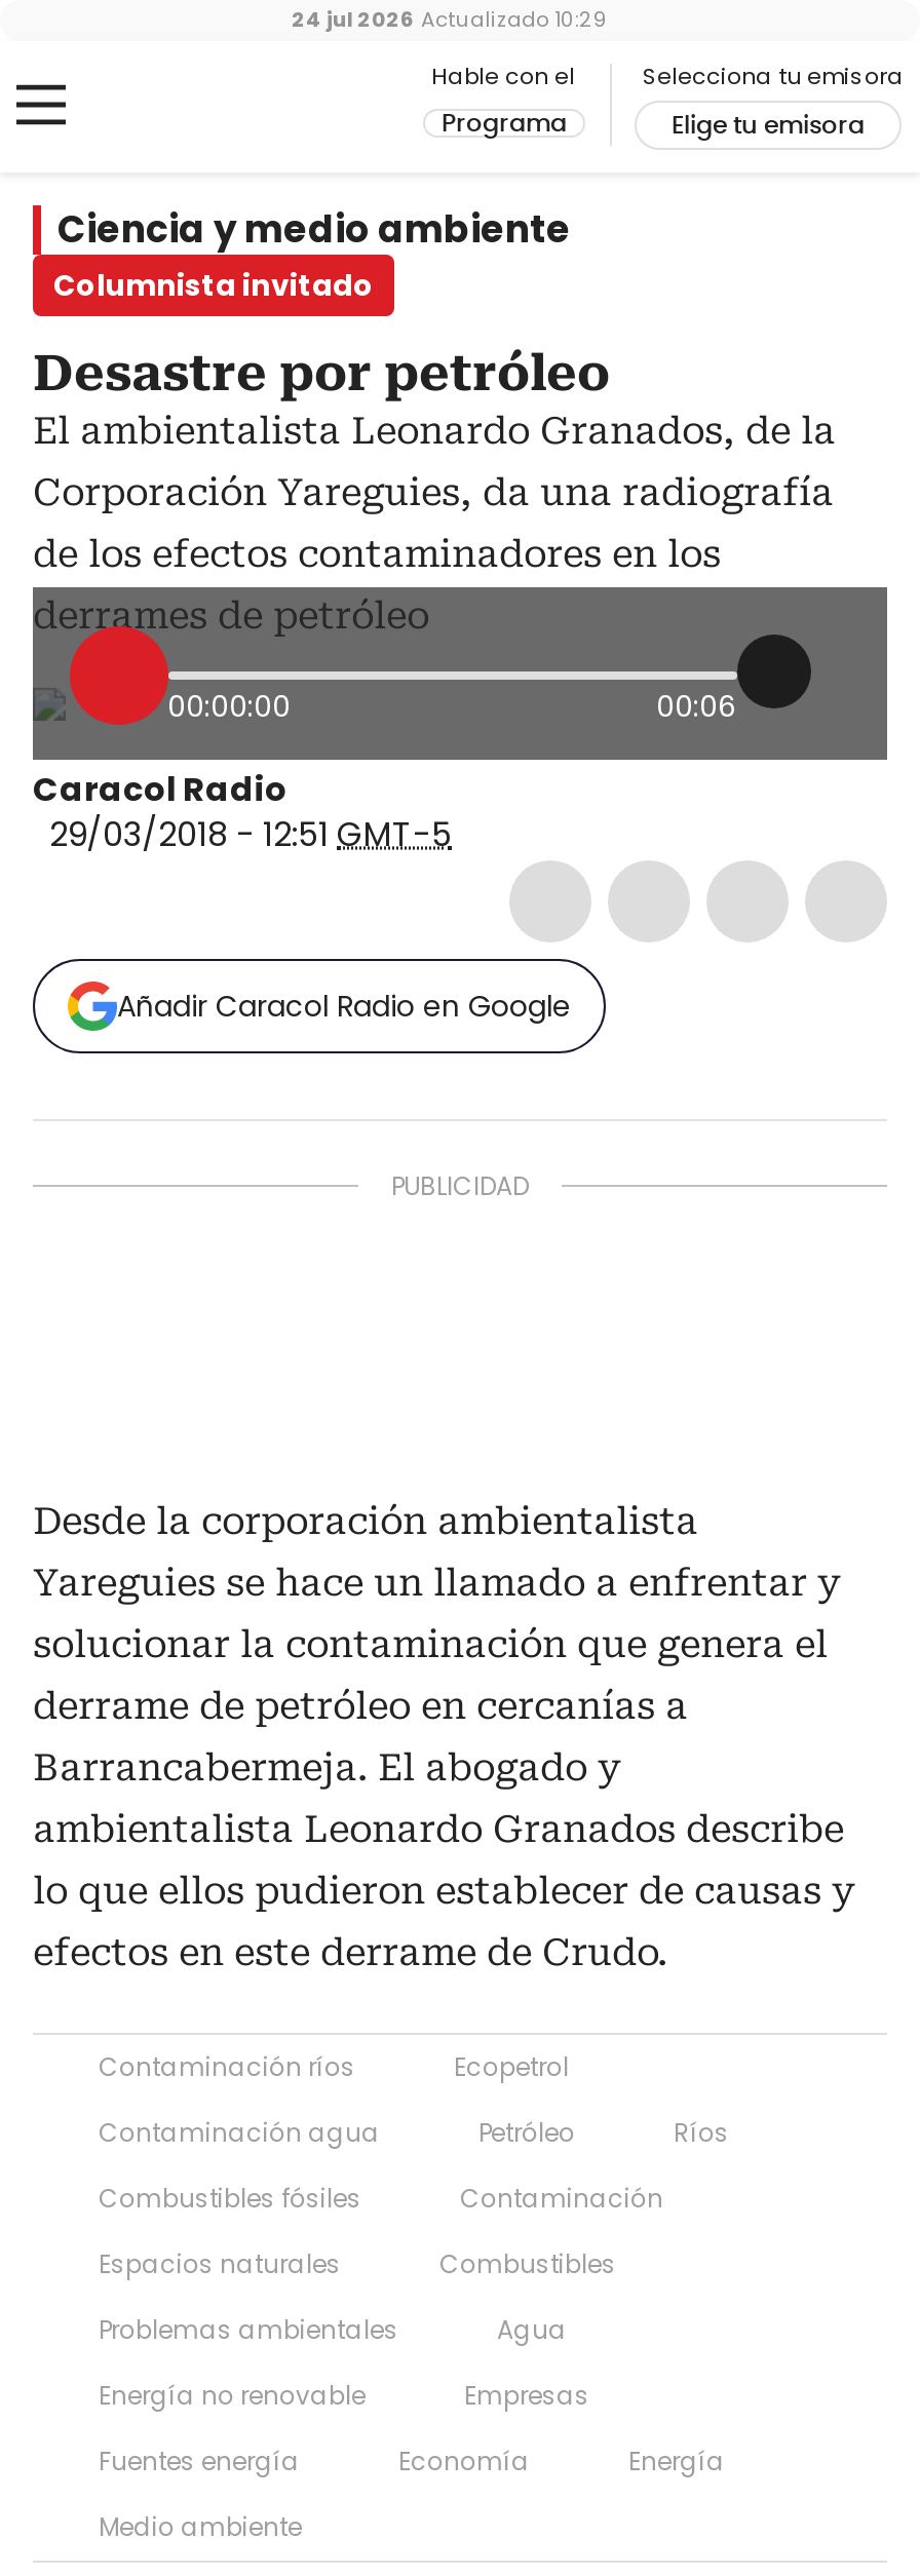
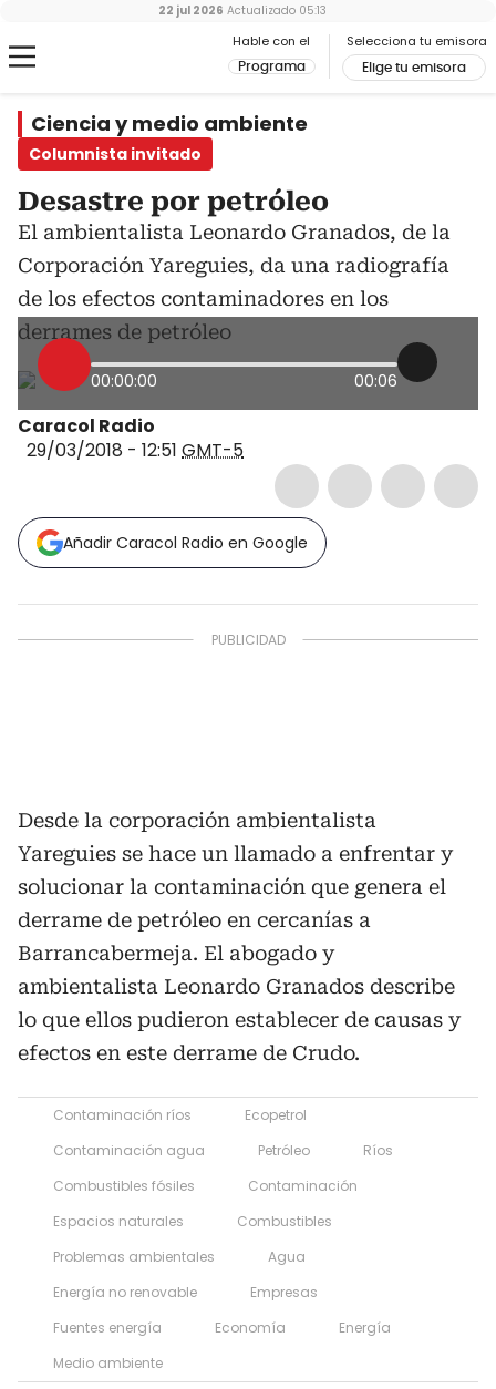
[292,4,608,35] 24 jul 2026 Actualizado 10:29 -> [158,2,327,19] 22 jul 2026 Actualizado 05:13

